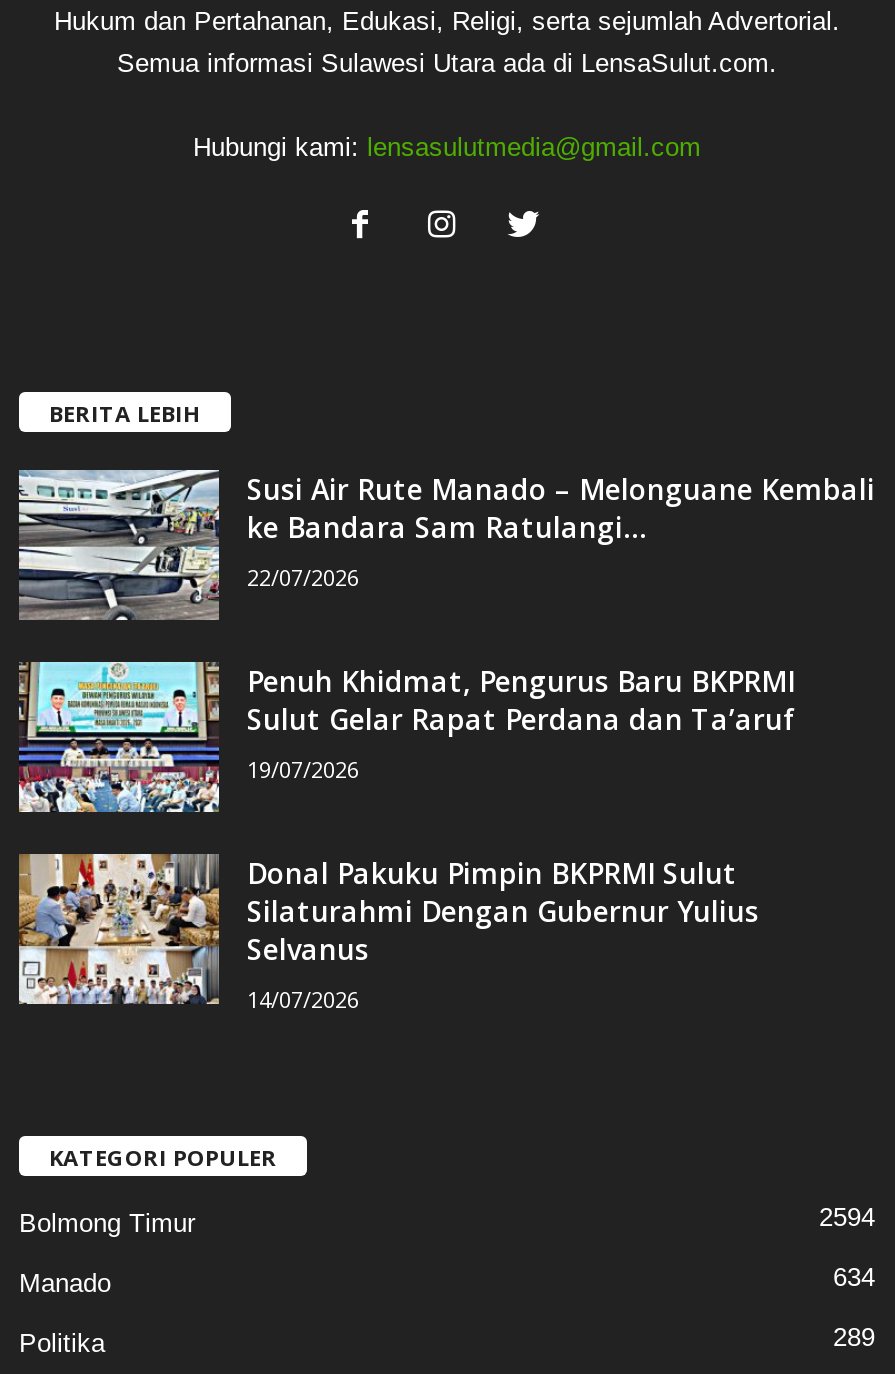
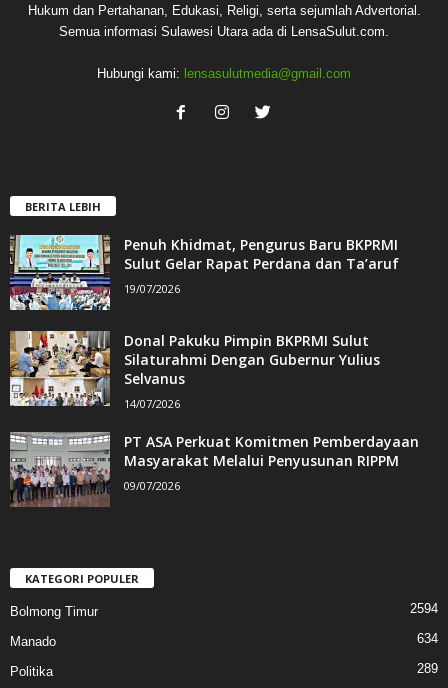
[17,468,875,622] [image] | Susi Air Rute Manado – Melonguane Kembali | ke Bandara Sam Ratulangi... | 22/07/2026 -> none
moved [15,660,797,1014] -> [8,234,399,411]: [image] | Penuh Khidmat, Pengurus Baru BKPRMI | Sulut Gelar Rapat Perdana dan Ta’aruf | 19/07/2026 | Donal Pakuku Pimpin BKPRMI Sulut | Silaturahmi Dengan Gubernur Yulius | Selvanus | 14/07/2026
none -> [9,431,419,507] [image] | PT ASA Perkuat Komitmen Pemberdayaan | Masyarakat Melalui Penyusunan RIPPM | 09/07/2026

